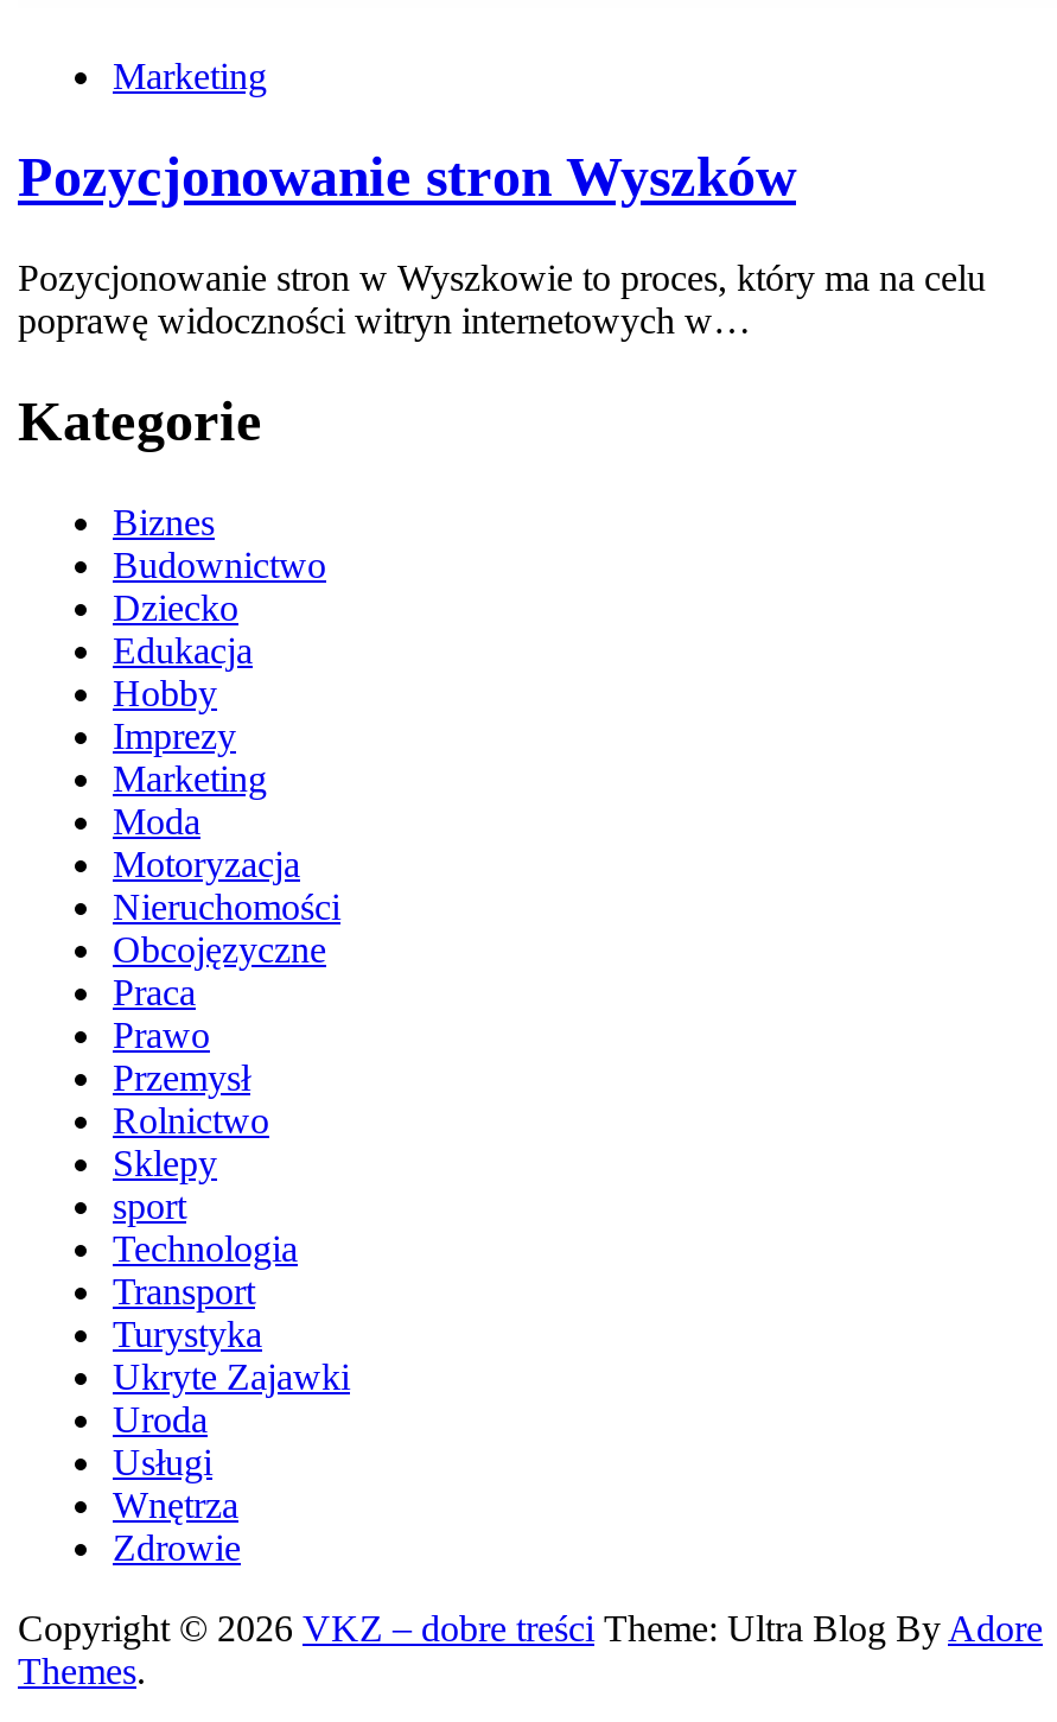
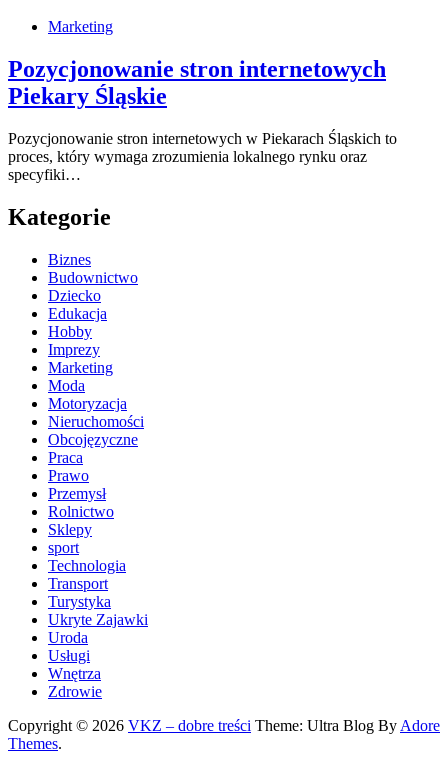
[18,146,796,208] Pozycjonowanie stron Wyszków -> [8,56,386,109] Pozycjonowanie stron internetowych | Piekary Śląskie
[18,258,986,341] Pozycjonowanie stron w Wyszkowie to proces, który ma na celu | poprawę widoczności witryn internetowych w… -> [8,130,397,183] Pozycjonowanie stron internetowych w Piekarach Śląskich to | proces, który wymaga zrozumienia lokalnego rynku oraz | specyfiki…

